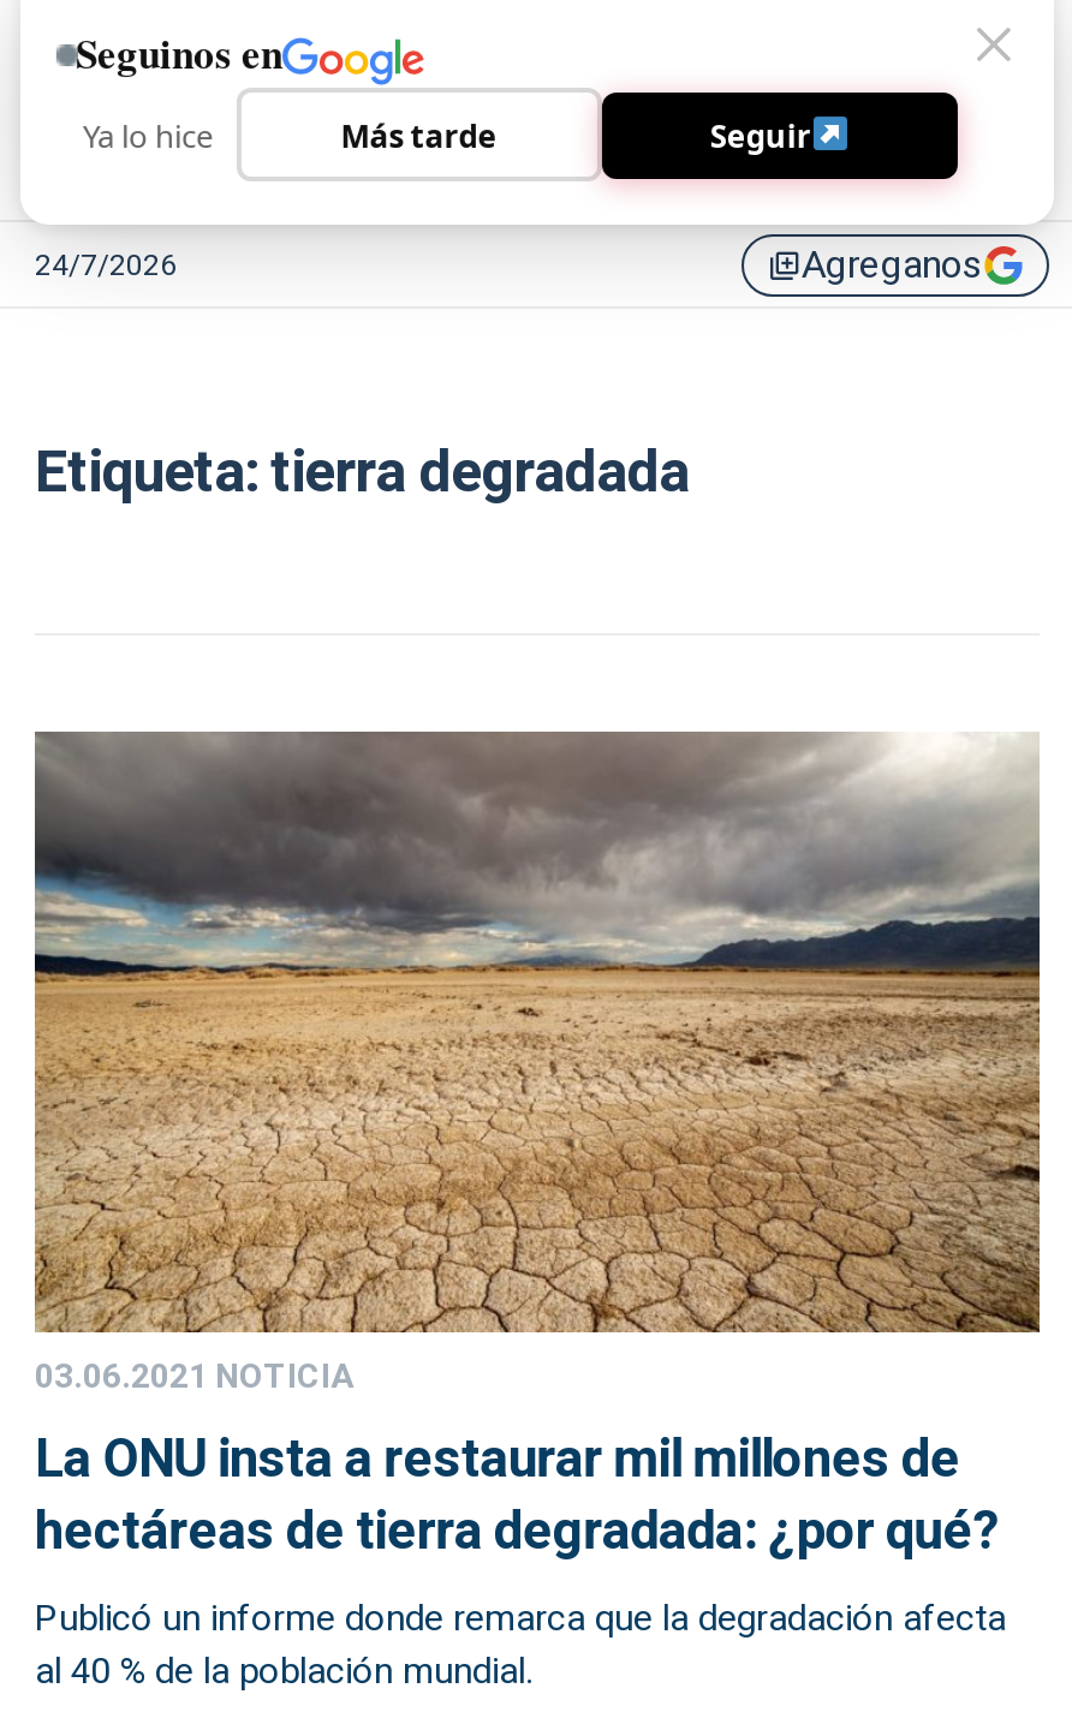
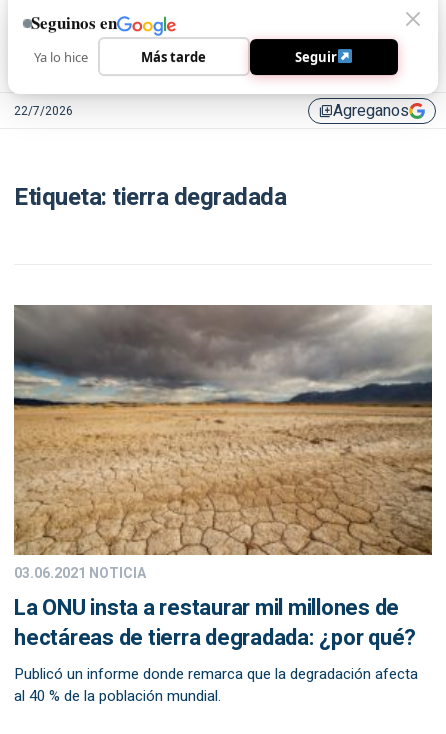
[35,243,177,286] 24/7/2026 -> [14,101,73,119] 22/7/2026

